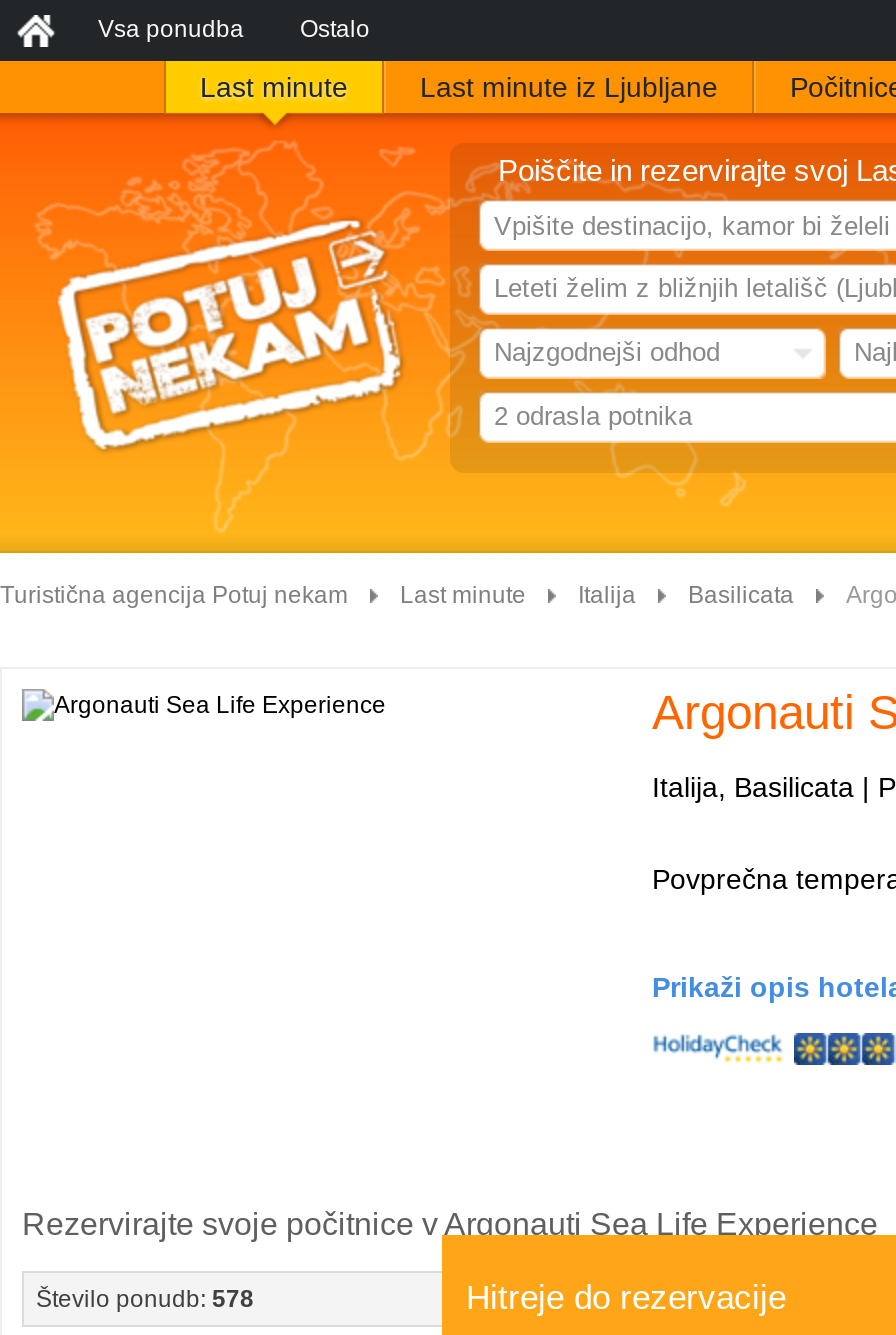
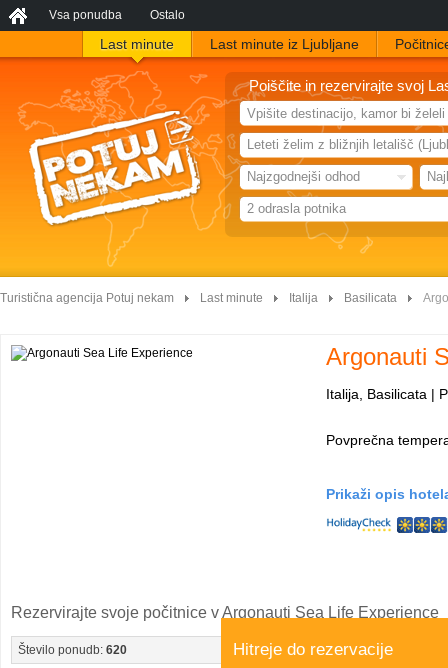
[36,1285,254,1313] Število ponudb: 578 -> [18,643,127,657] Število ponudb: 620

